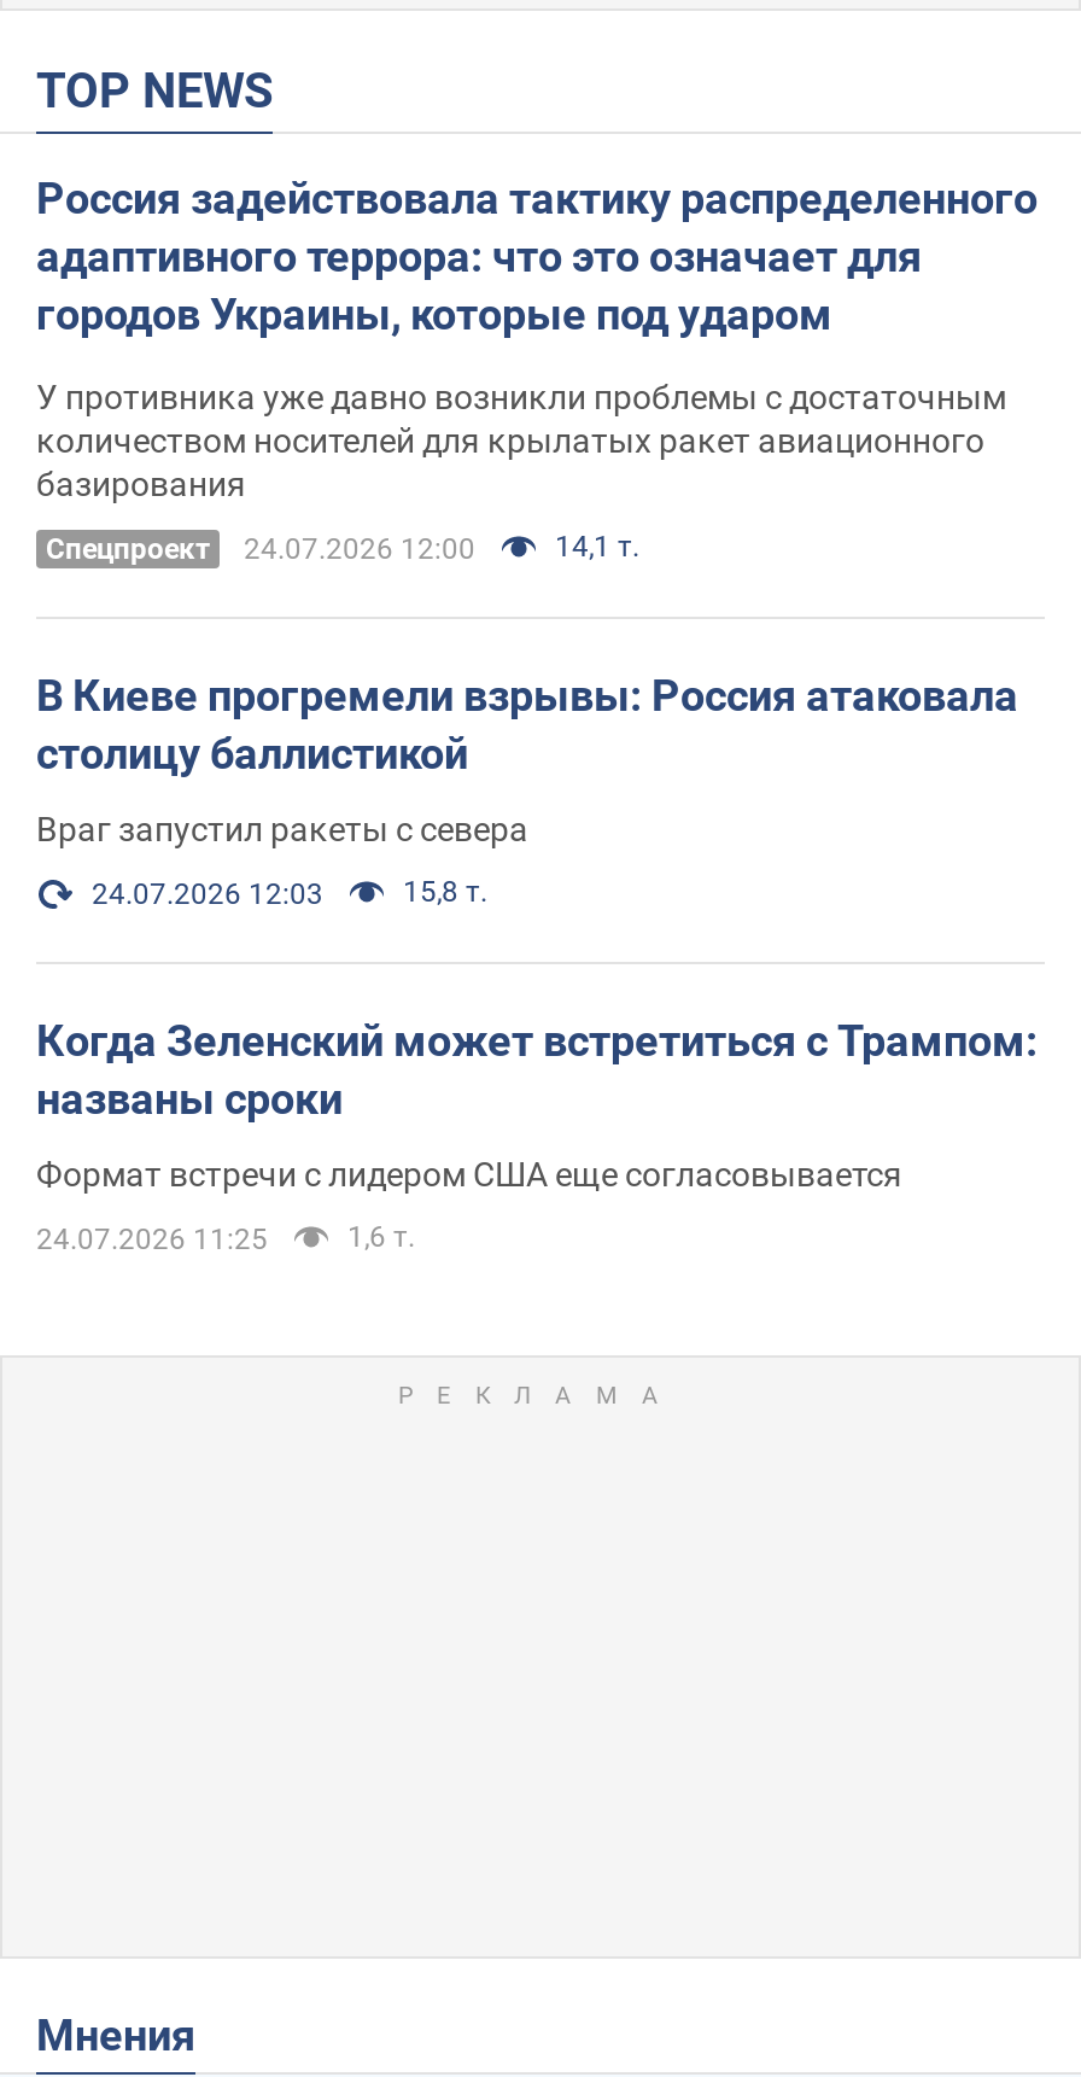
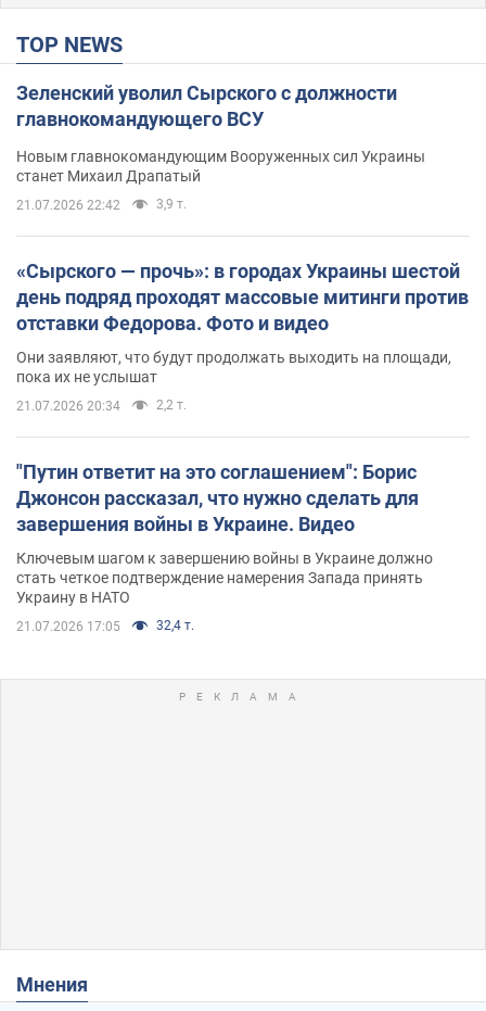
[36,172,1038,338] Россия задействовала тактику распределенного | адаптивного террора: что это означает для | городов Украины, которые под ударом -> [16,81,397,130] Зеленский уволил Сырского с должности | главнокомандующего ВСУ
[36,377,1006,503] У противника уже давно возникли проблемы с достаточным | количеством носителей для крылатых ракет авиационного | базирования -> [16,147,425,184] Новым главнокомандующим Вооруженных сил Украины | станет Михаил Драпатый
[46,529,639,565] Спецпроект | 24.07.2026 12:00 | 14,1 т. -> [16,196,187,213] 21.07.2026 22:42 | 3,9 т.
[36,669,1018,778] В Киеве прогремели взрывы: Россия атаковала | столицу баллистикой -> [16,259,469,334] «Сырского — прочь»: в городах Украины шестой | день подряд проходят массовые митинги против | отставки Федорова. Фото и видео
[36,809,528,848] Враг запустил ракеты с севера -> [16,348,451,385] Они заявляют, что будут продолжать выходить на площади, | пока их не услышат
[92,874,487,910] 24.07.2026 12:03 | 15,8 т. -> [16,397,187,413] 21.07.2026 20:34 | 2,2 т.
[36,1014,1038,1123] Когда Зеленский может встретиться с Трампом: | названы сроки -> [16,460,419,535] "Путин ответит на это соглашением": Борис | Джонсон рассказал, что нужно сделать для | завершения войны в Украине. Видео
[36,1154,902,1193] Формат встречи с лидером США еще согласовывается -> [16,549,433,606] Ключевым шагом к завершению войны в Украине должно | стать четкое подтверждение намерения Запада принять | Украину в НАТО
[36,1219,415,1256] 24.07.2026 11:25 | 1,6 т. -> [16,618,194,634] 21.07.2026 17:05 | 32,4 т.

